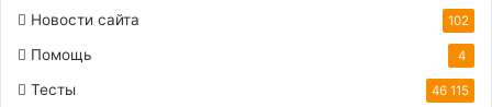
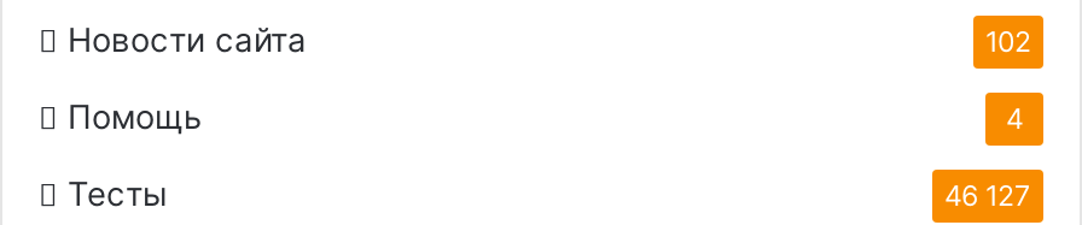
[432,82,469,98] 46 115 -> [944,178,1031,212] 46 127

